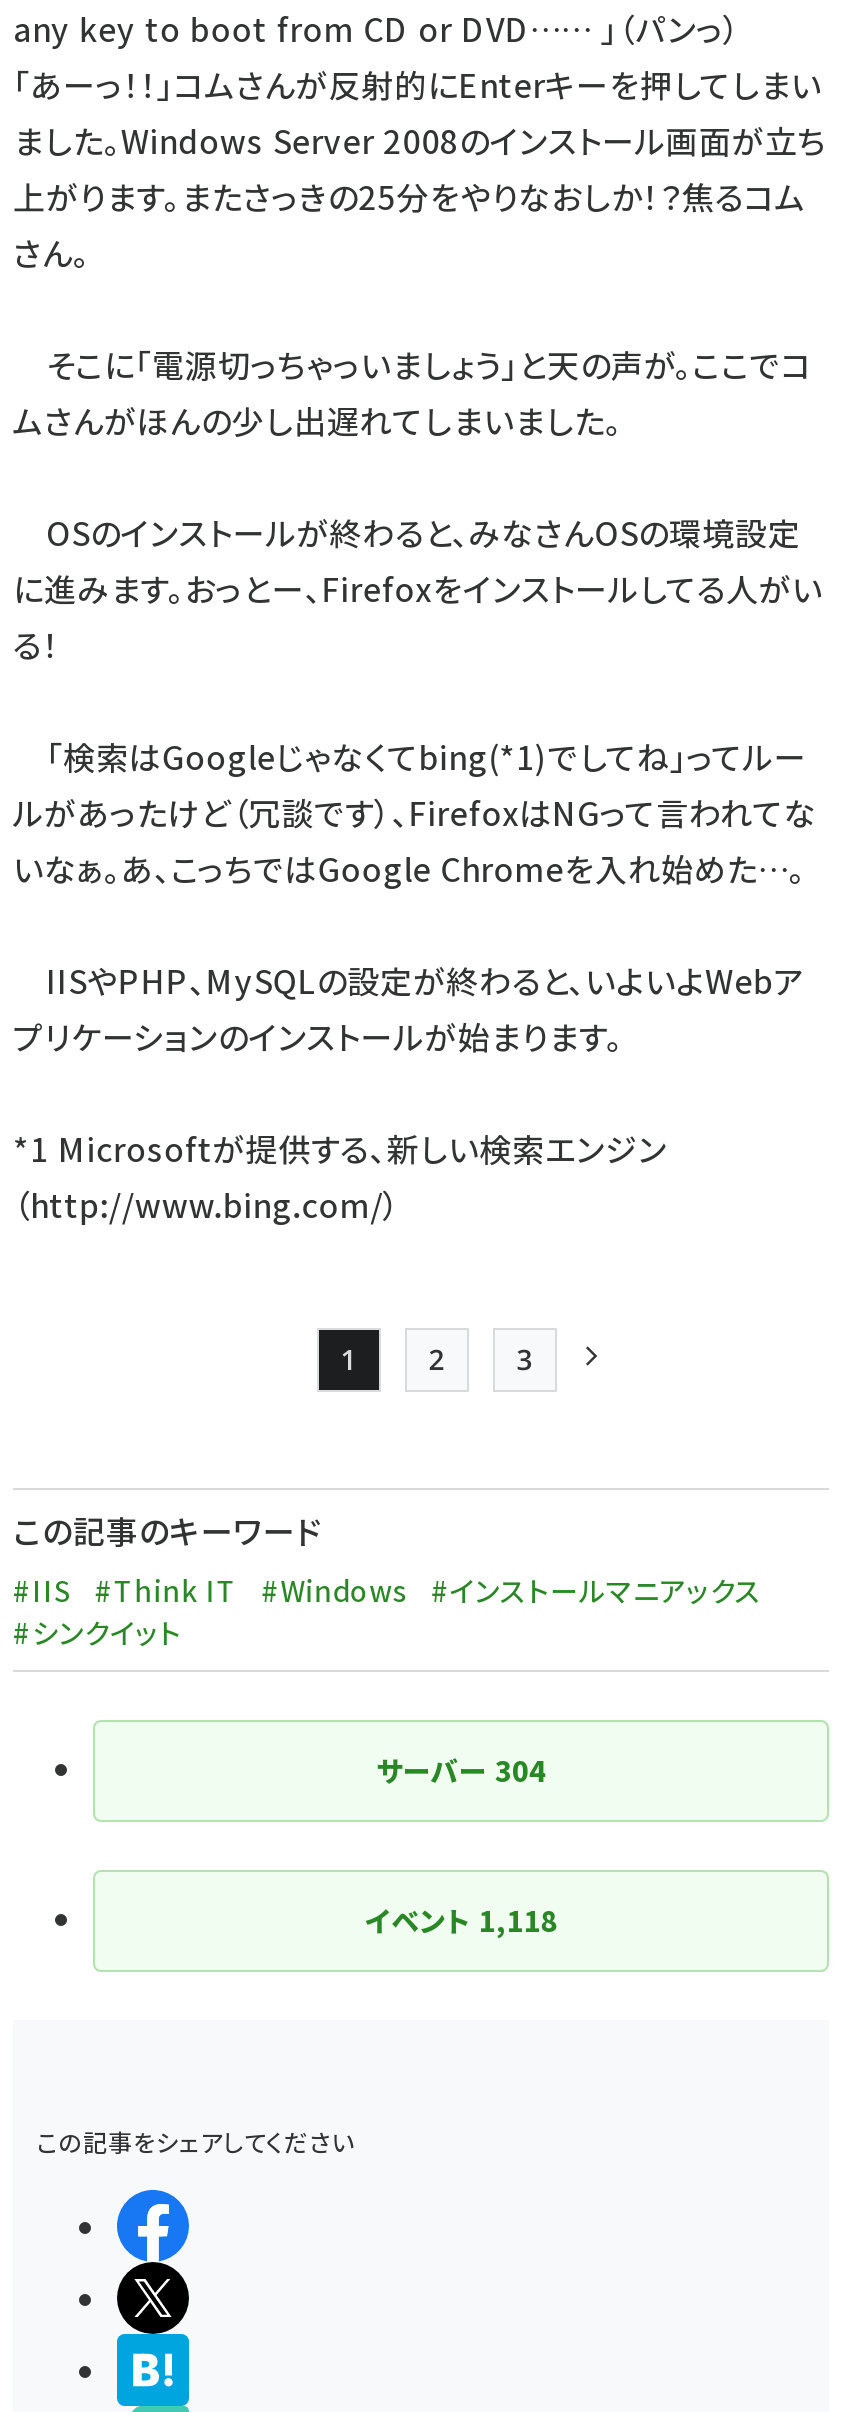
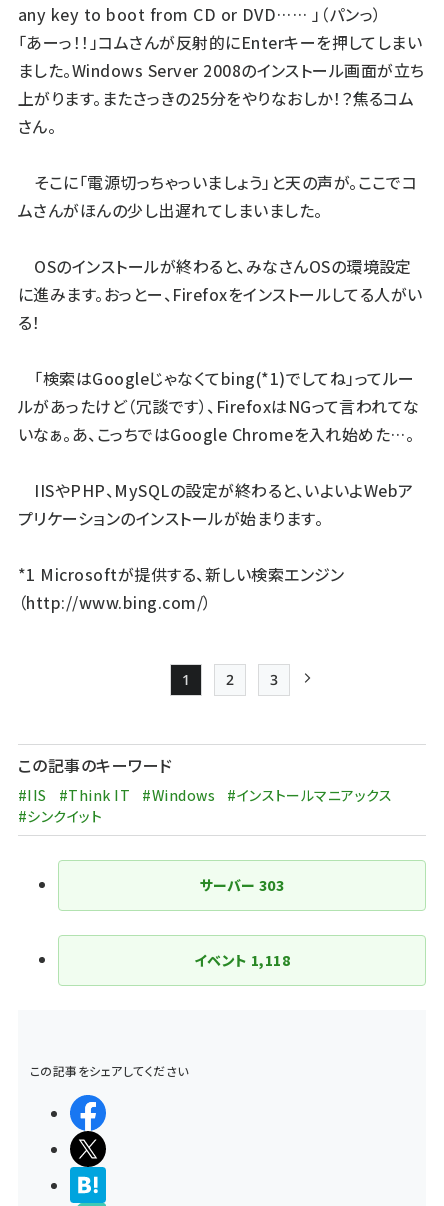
[376,1750,546,1790] サーバー304 -> [200,875,284,895] サーバー303

